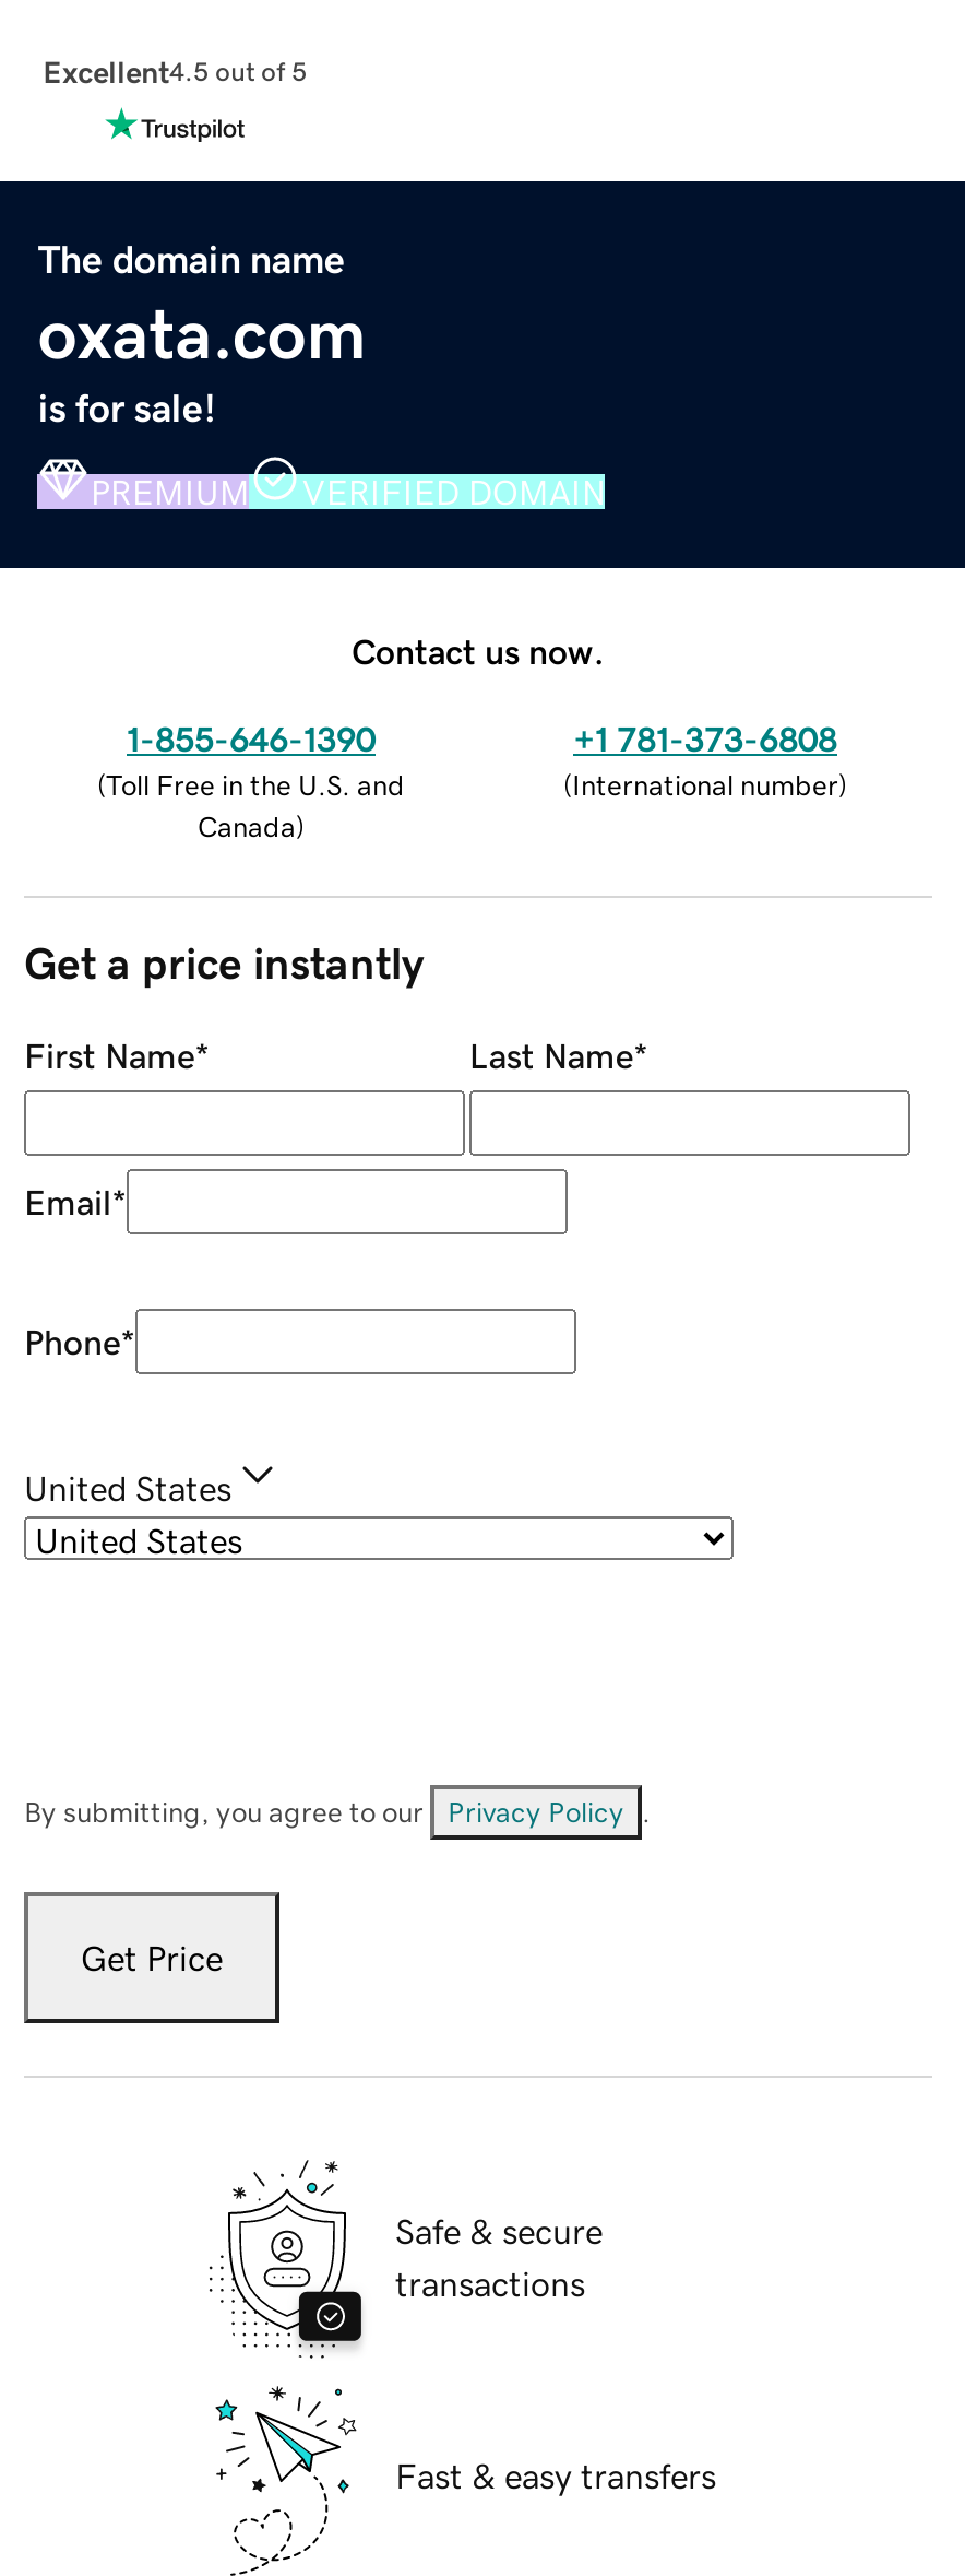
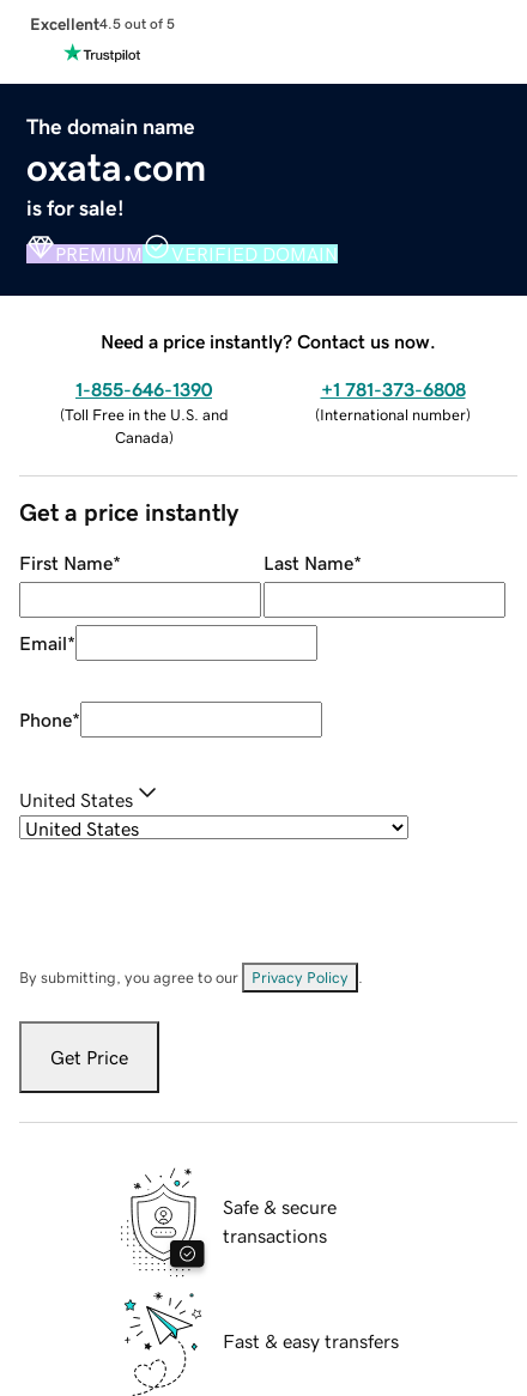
[352,633,605,668] Contact us now. -> [101,331,436,350] Need a price instantly? Contact us now.

